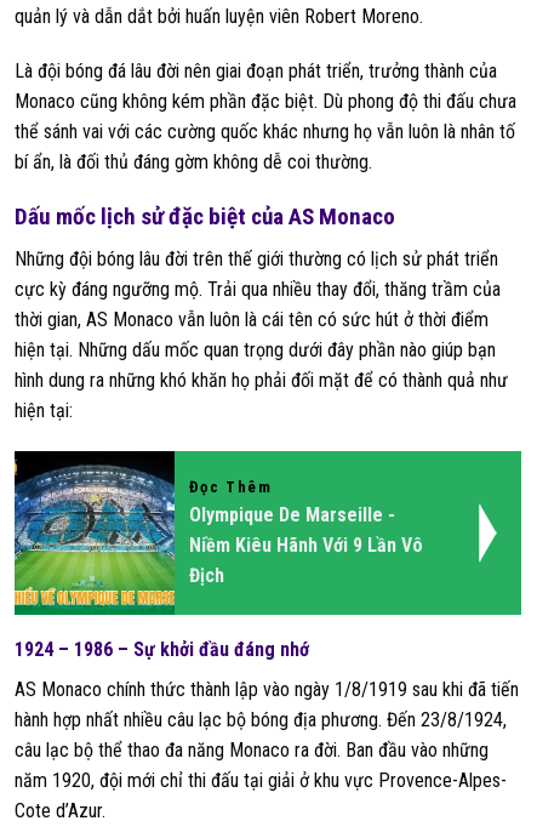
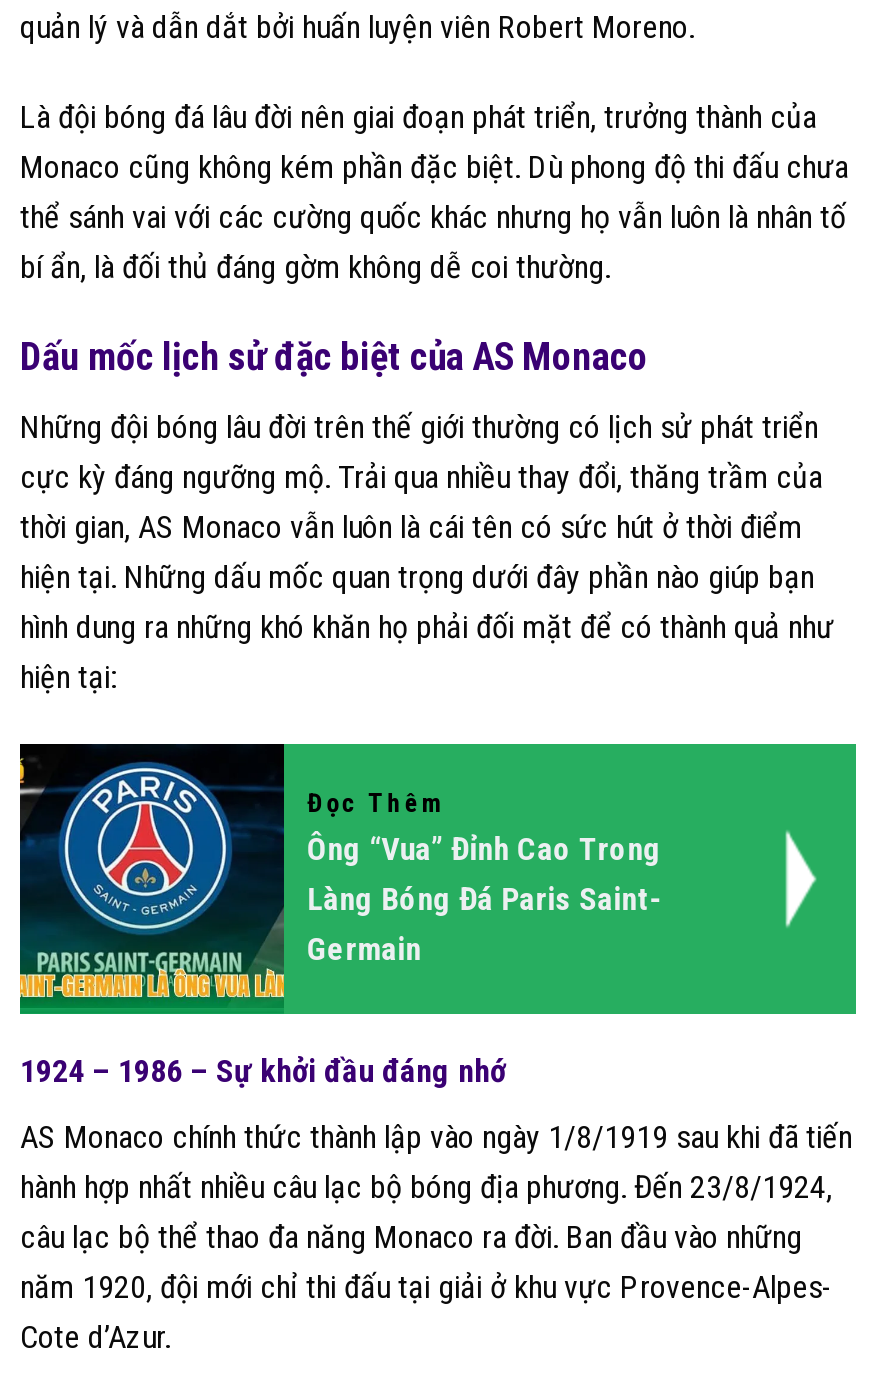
[13,462,423,606] [image] | Olympique De Marseille - | Niềm Kiêu Hãnh Với 9 Lần Vô | Địch -> [18,760,661,998] [image] | Ông “Vua” Đỉnh Cao Trong | Làng Bóng Đá Paris Saint- | Germain

